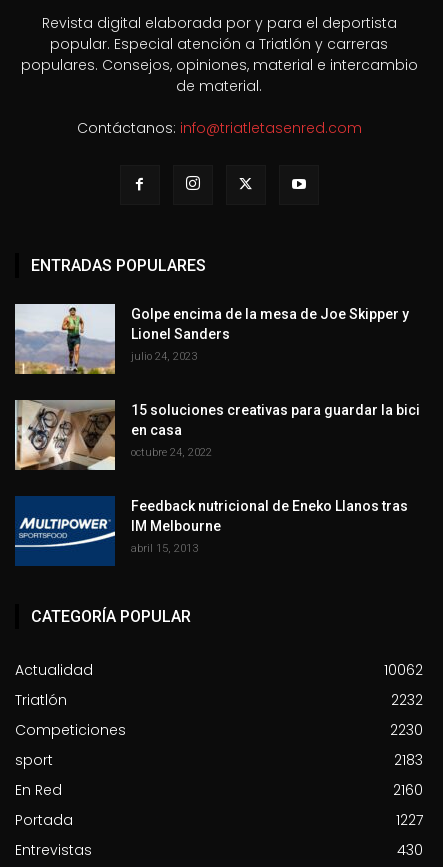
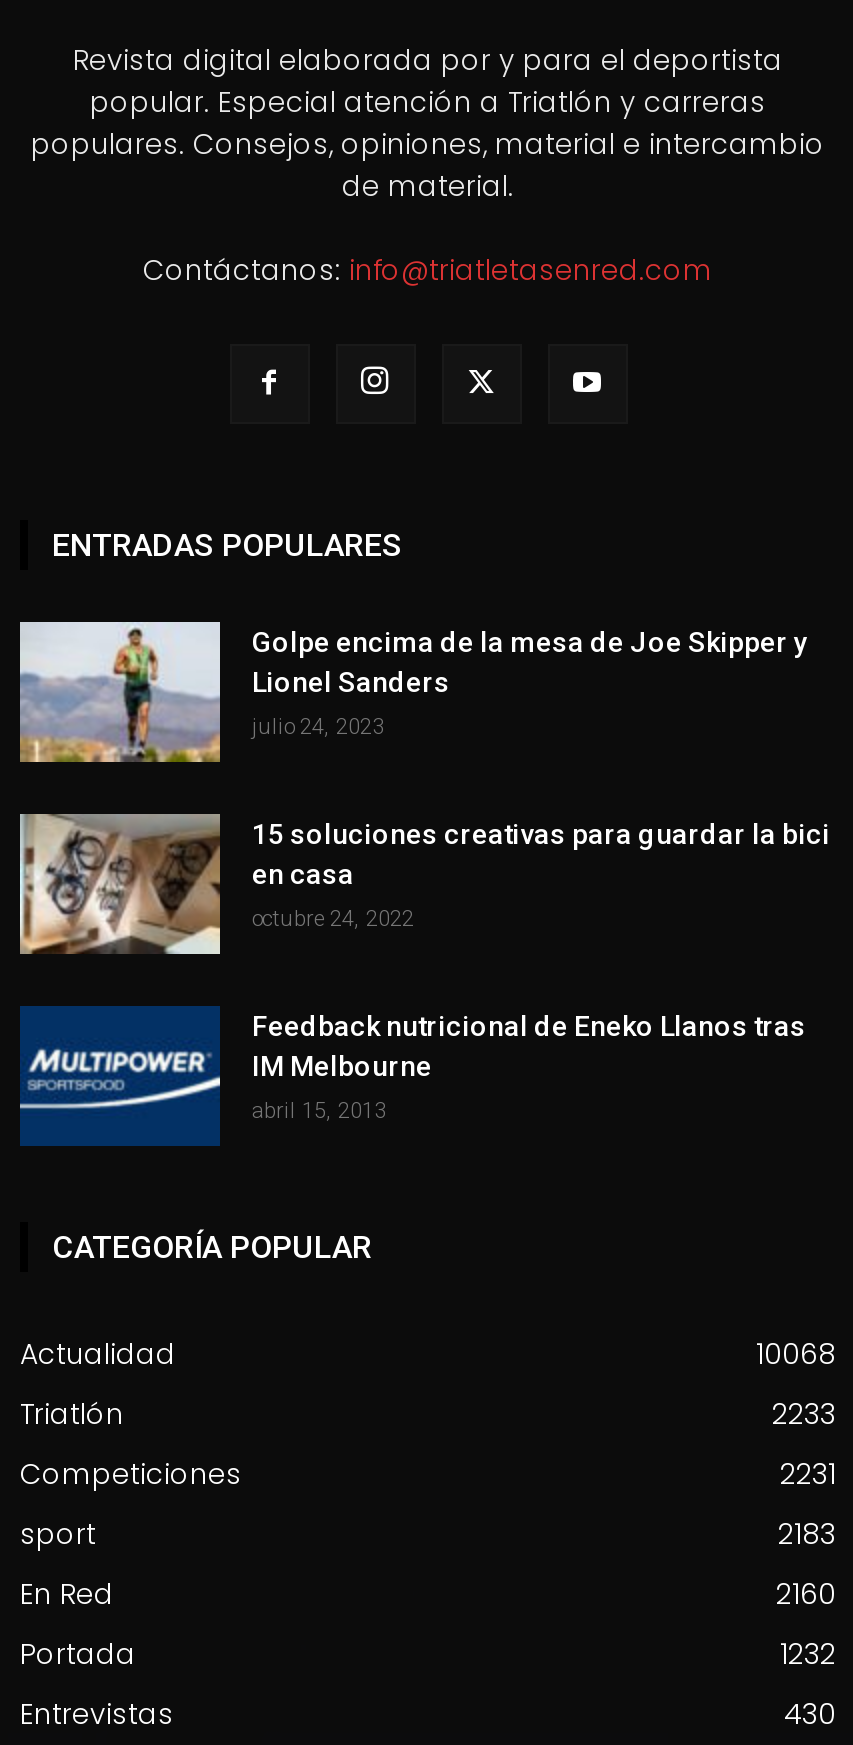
[384,660,423,680] 10062 -> [756,1335,836,1375] 10068
[391,690,423,710] 2232 -> [772,1395,836,1435] 2233
[390,720,423,740] 2230 -> [780,1455,836,1495] 2231
[396,810,423,830] 1227 -> [780,1635,836,1675] 1232

